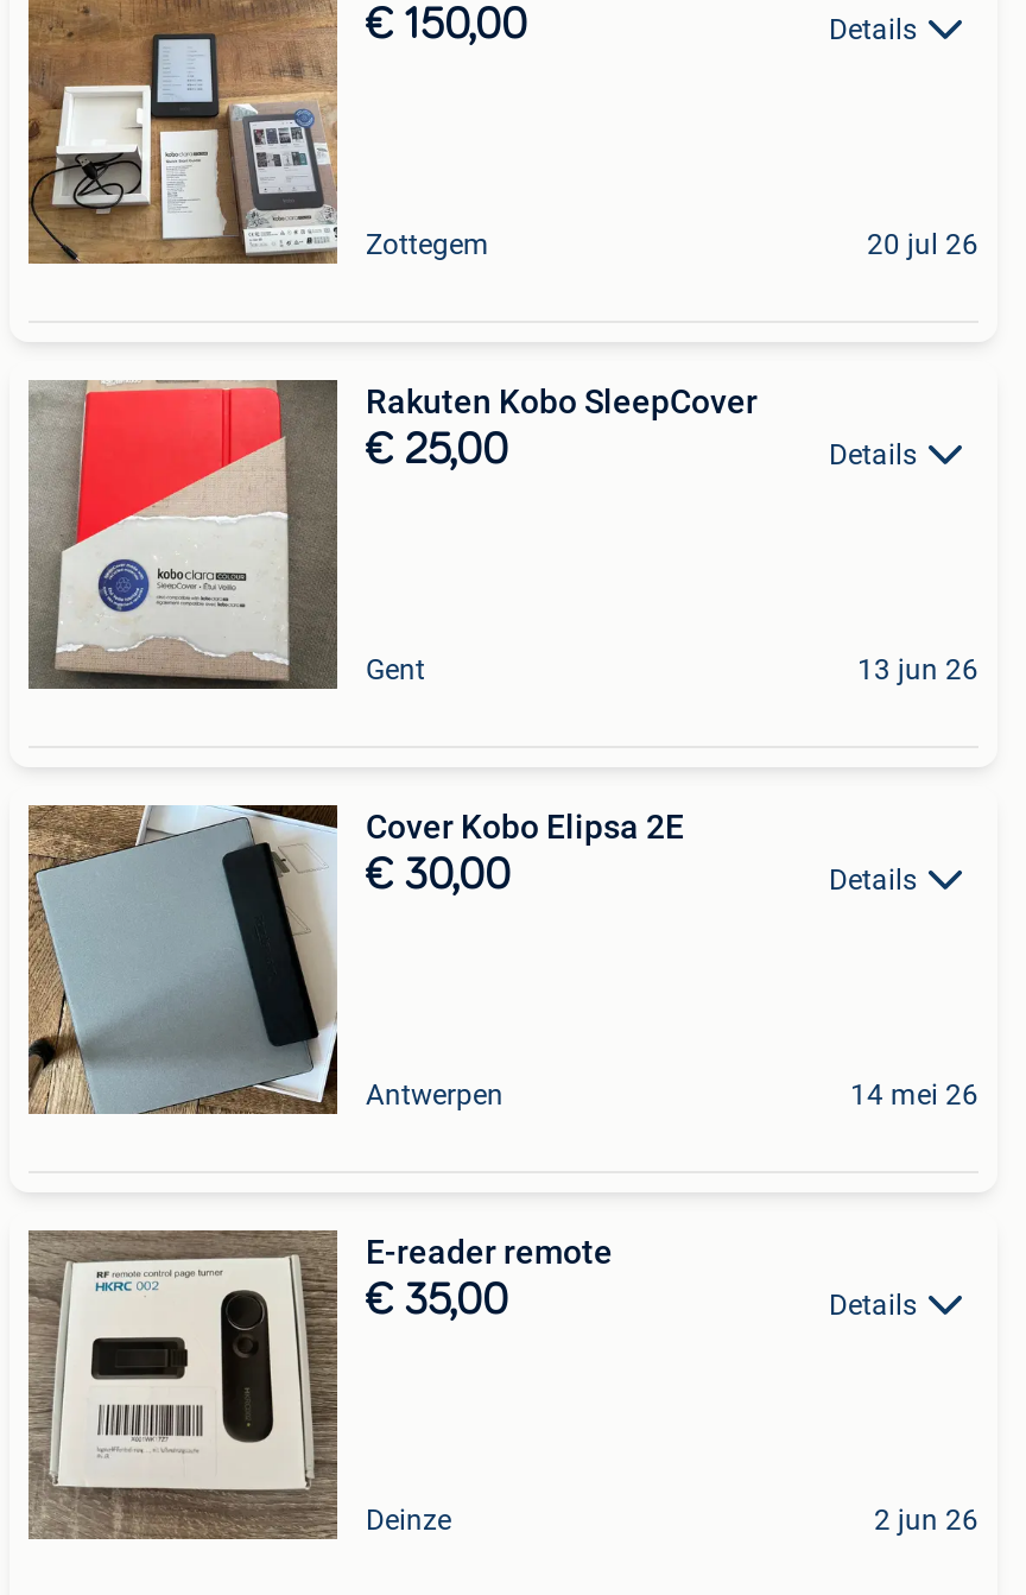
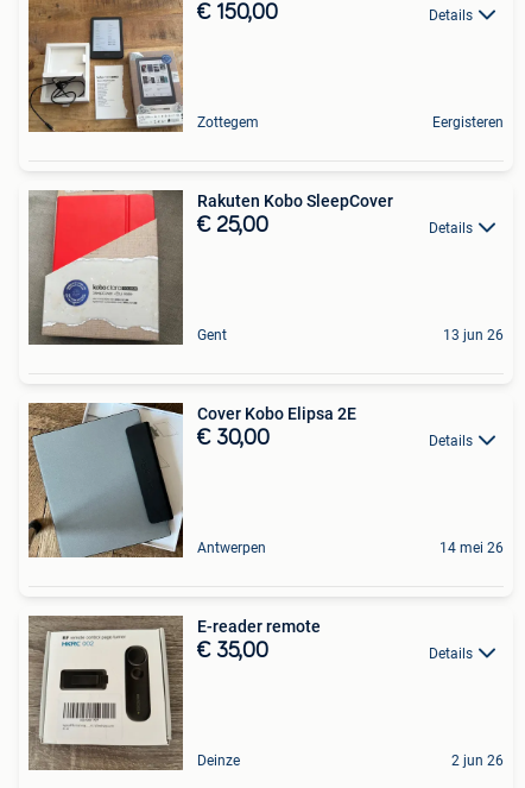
[867,229,978,262] 20 jul 26 -> [432,114,504,131] Eergisteren

